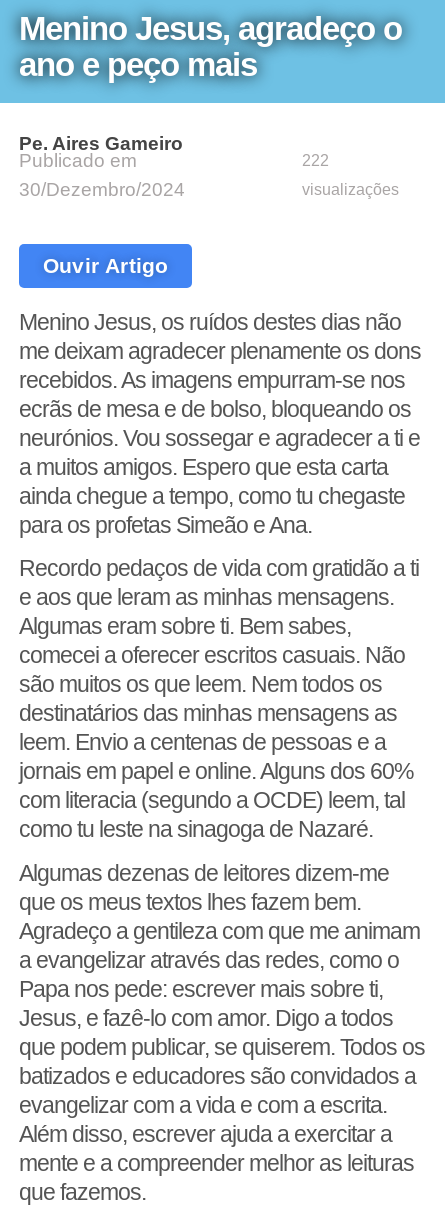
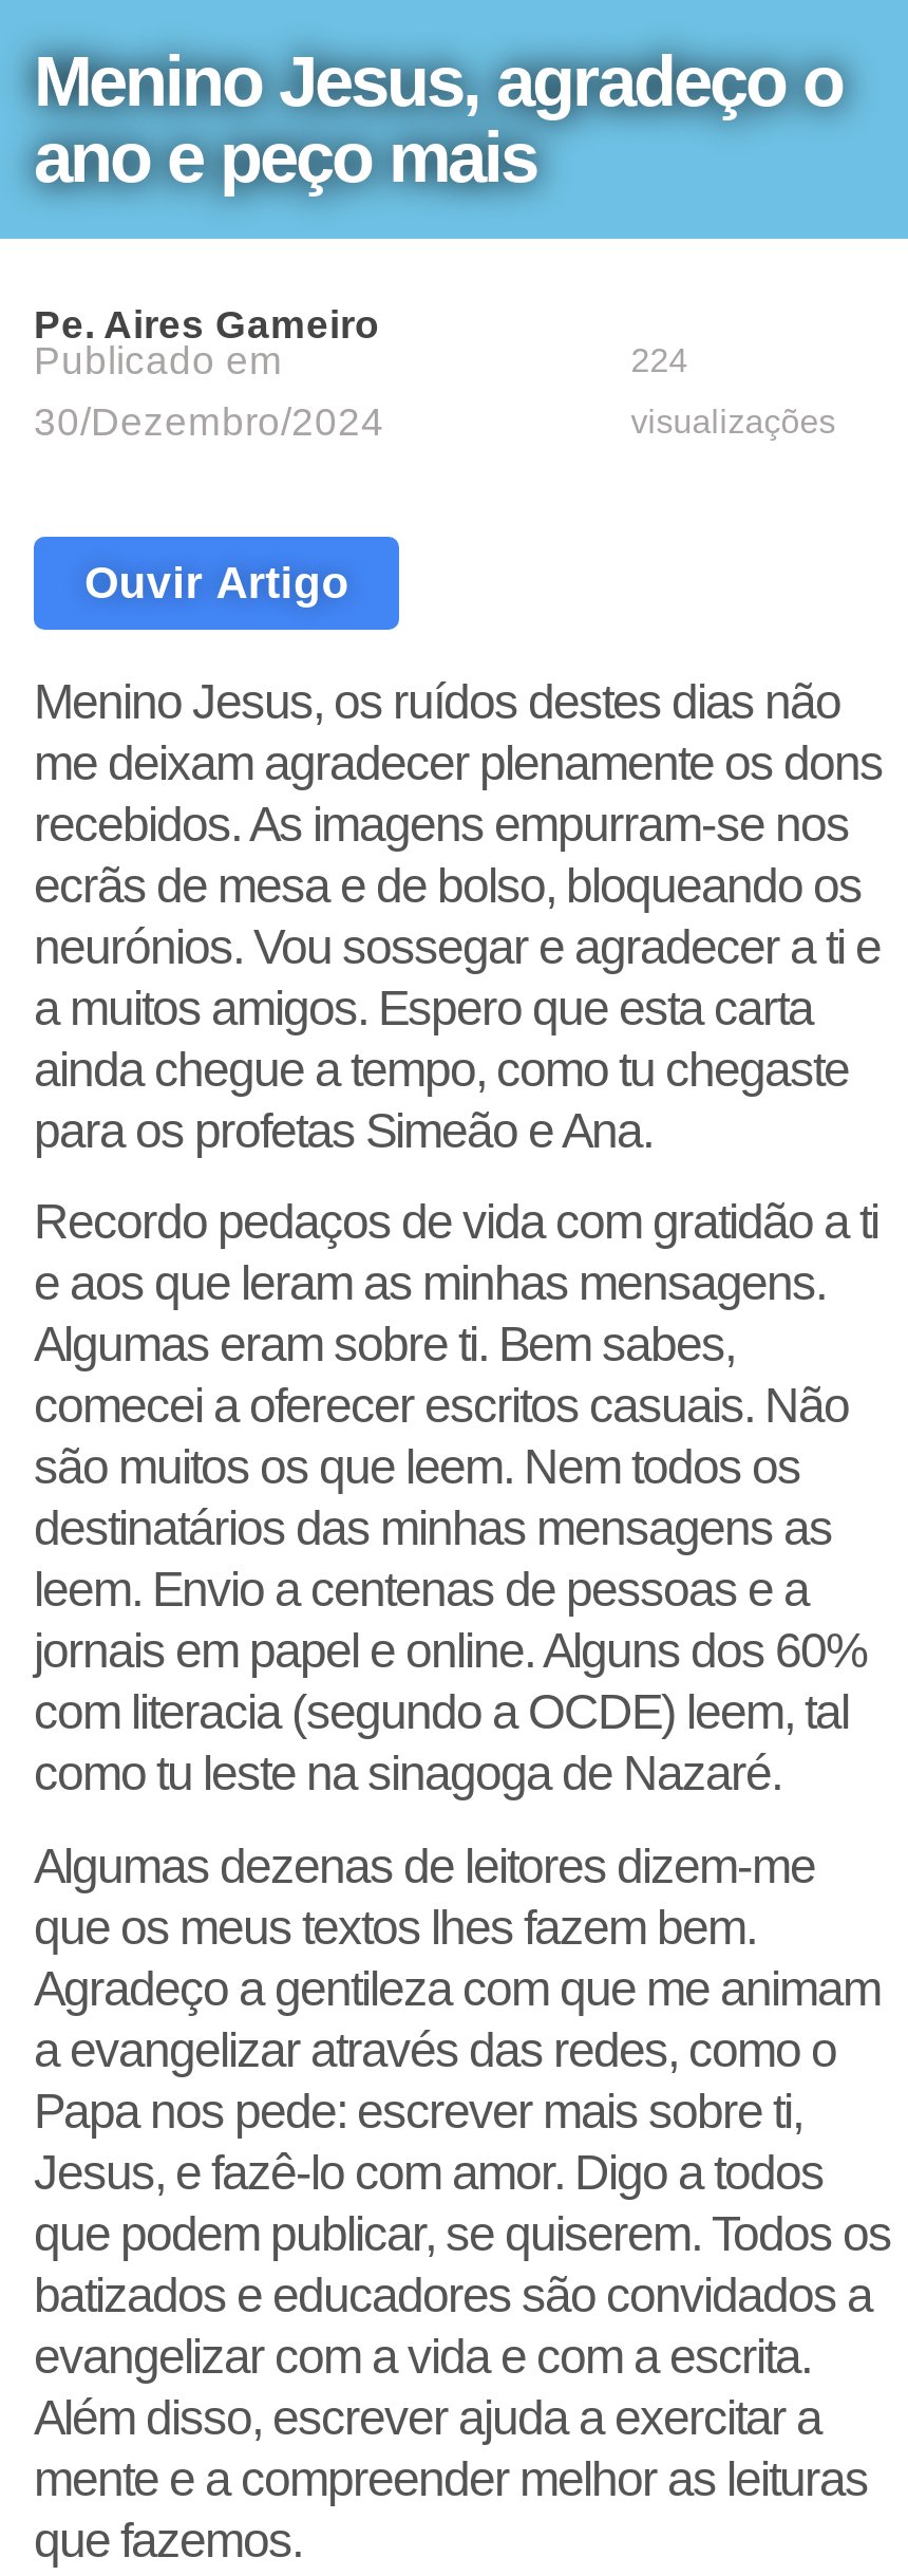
[302,152,329,169] 222 -> [631,342,688,378] 224

